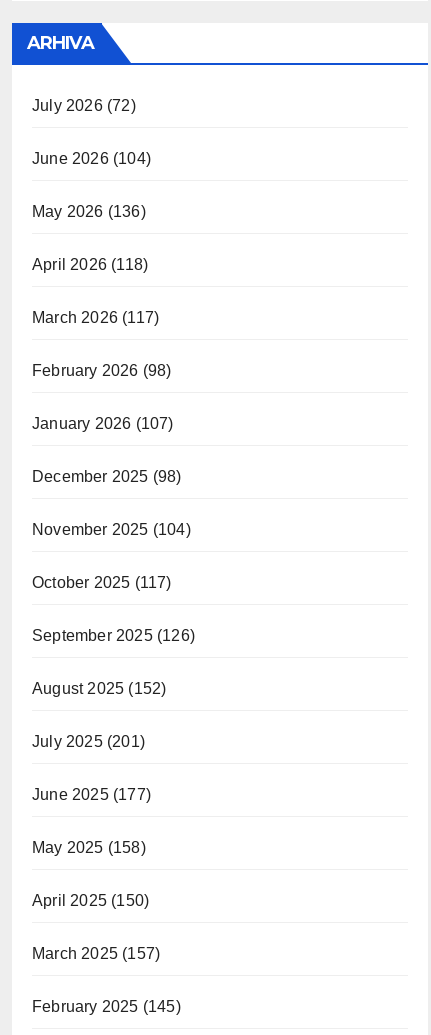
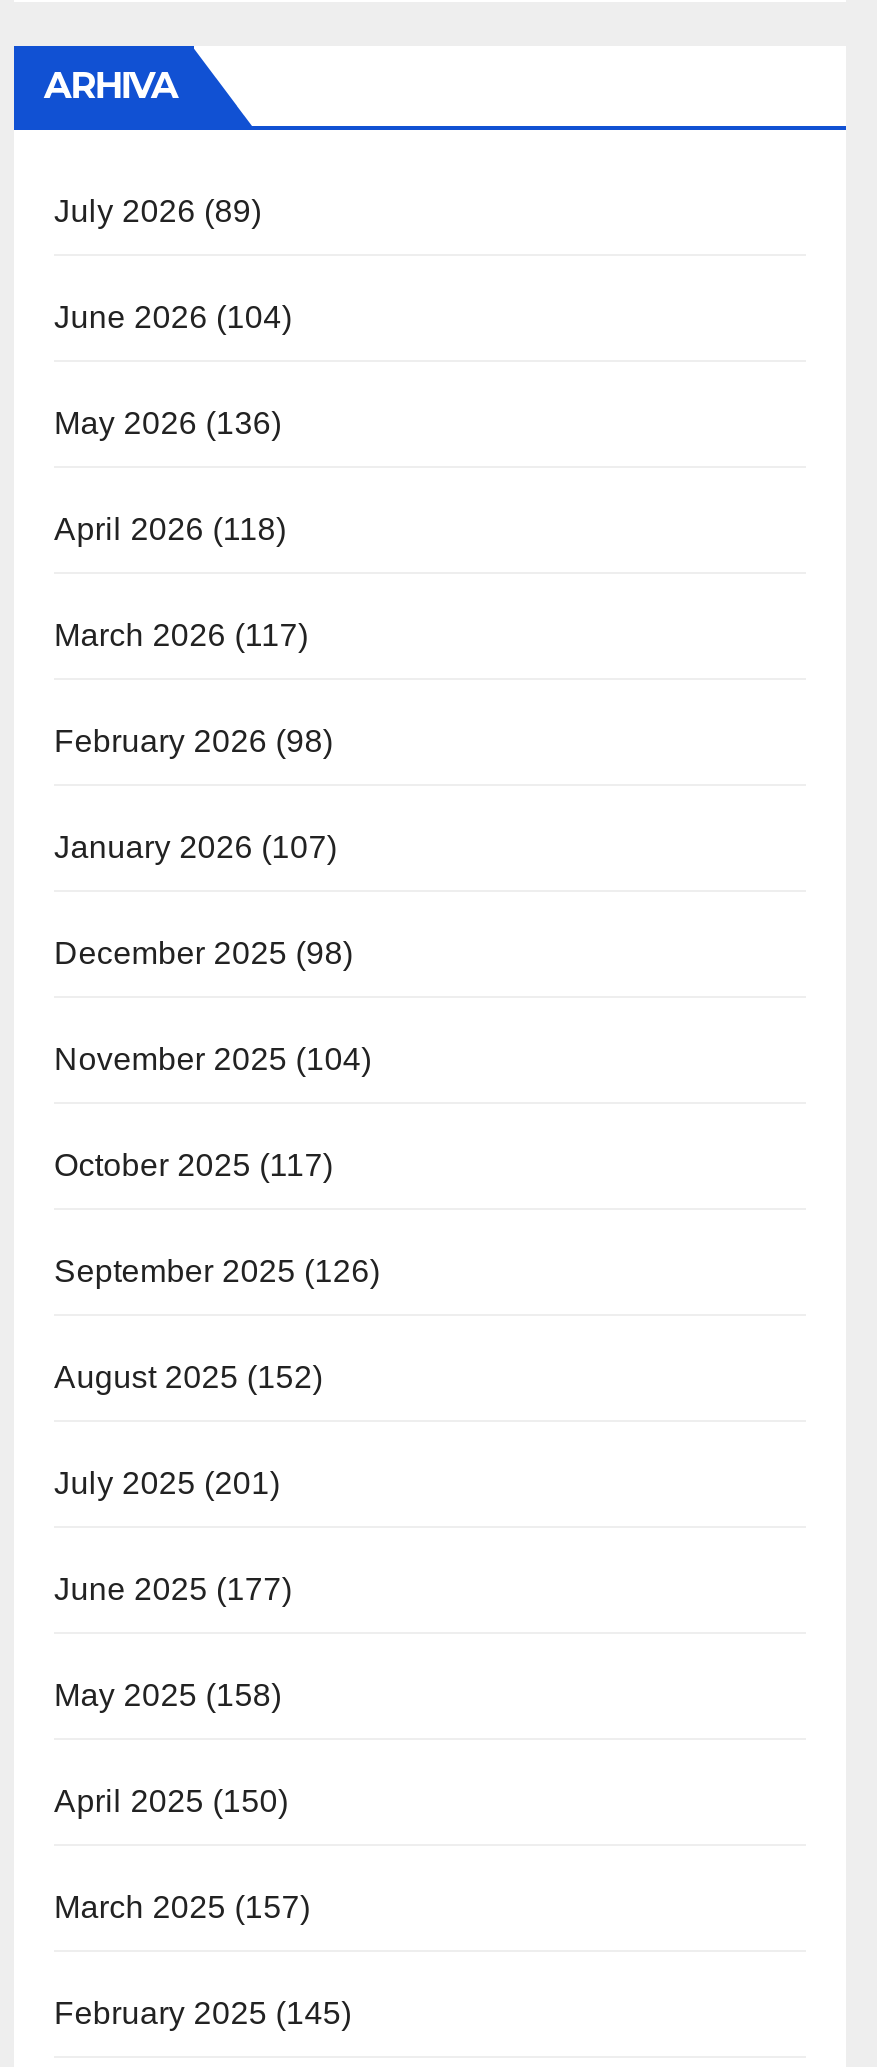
[32,97,136,114] July 2026 (72) -> [54,194,262,228] July 2026 (89)

